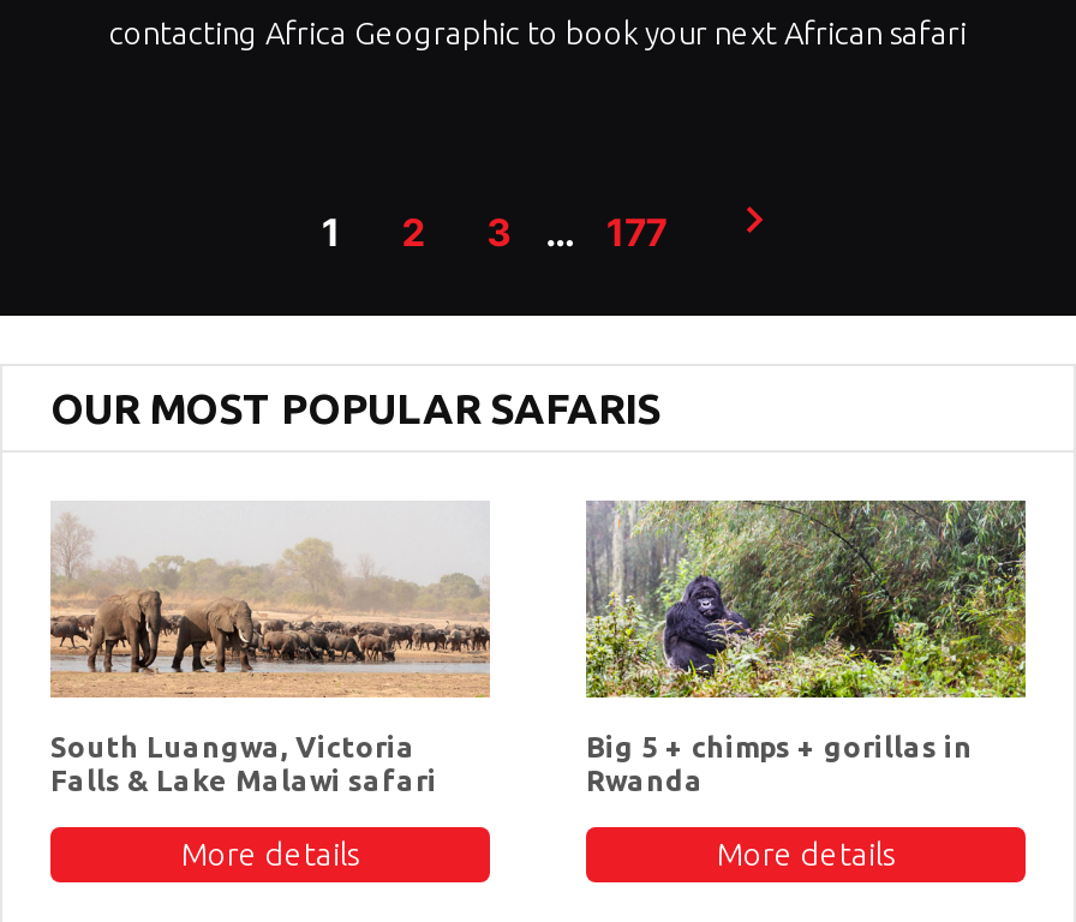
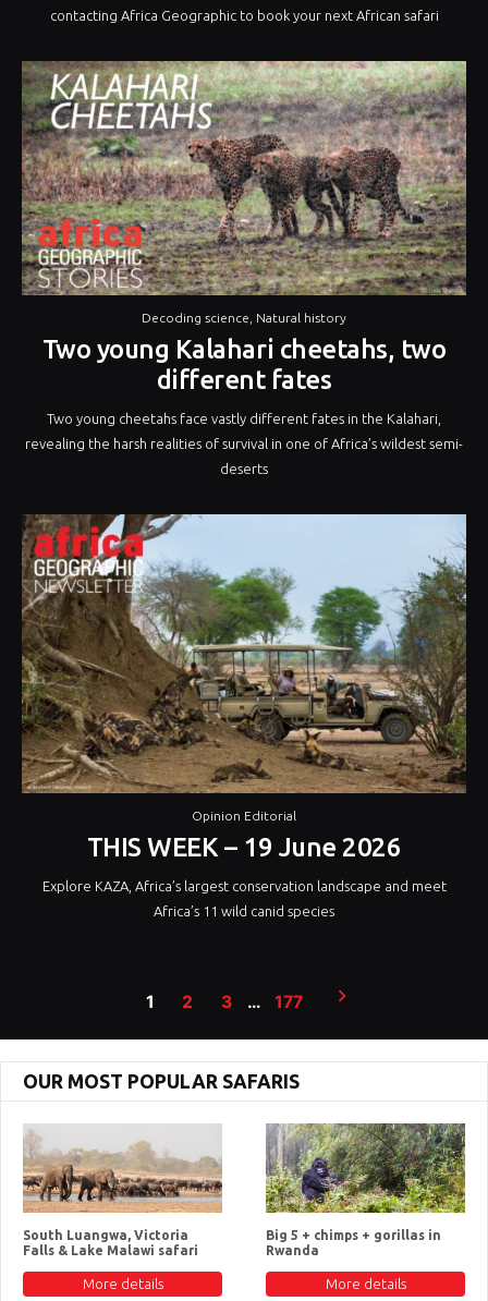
none -> [21,60,467,476] [image] | Decoding science, Natural history | Two young Kalahari cheetahs, two | different fates | Two young cheetahs face vastly different fates in the Kalahari, | revealing the harsh realities of survival in one of Africa’s wildest semi- | deserts
none -> [21,513,467,918] [image] | Opinion Editorial | THIS WEEK – 19 June 2026 | Explore KAZA, Africa’s largest conservation landscape and meet | Africa’s 11 wild canid species

